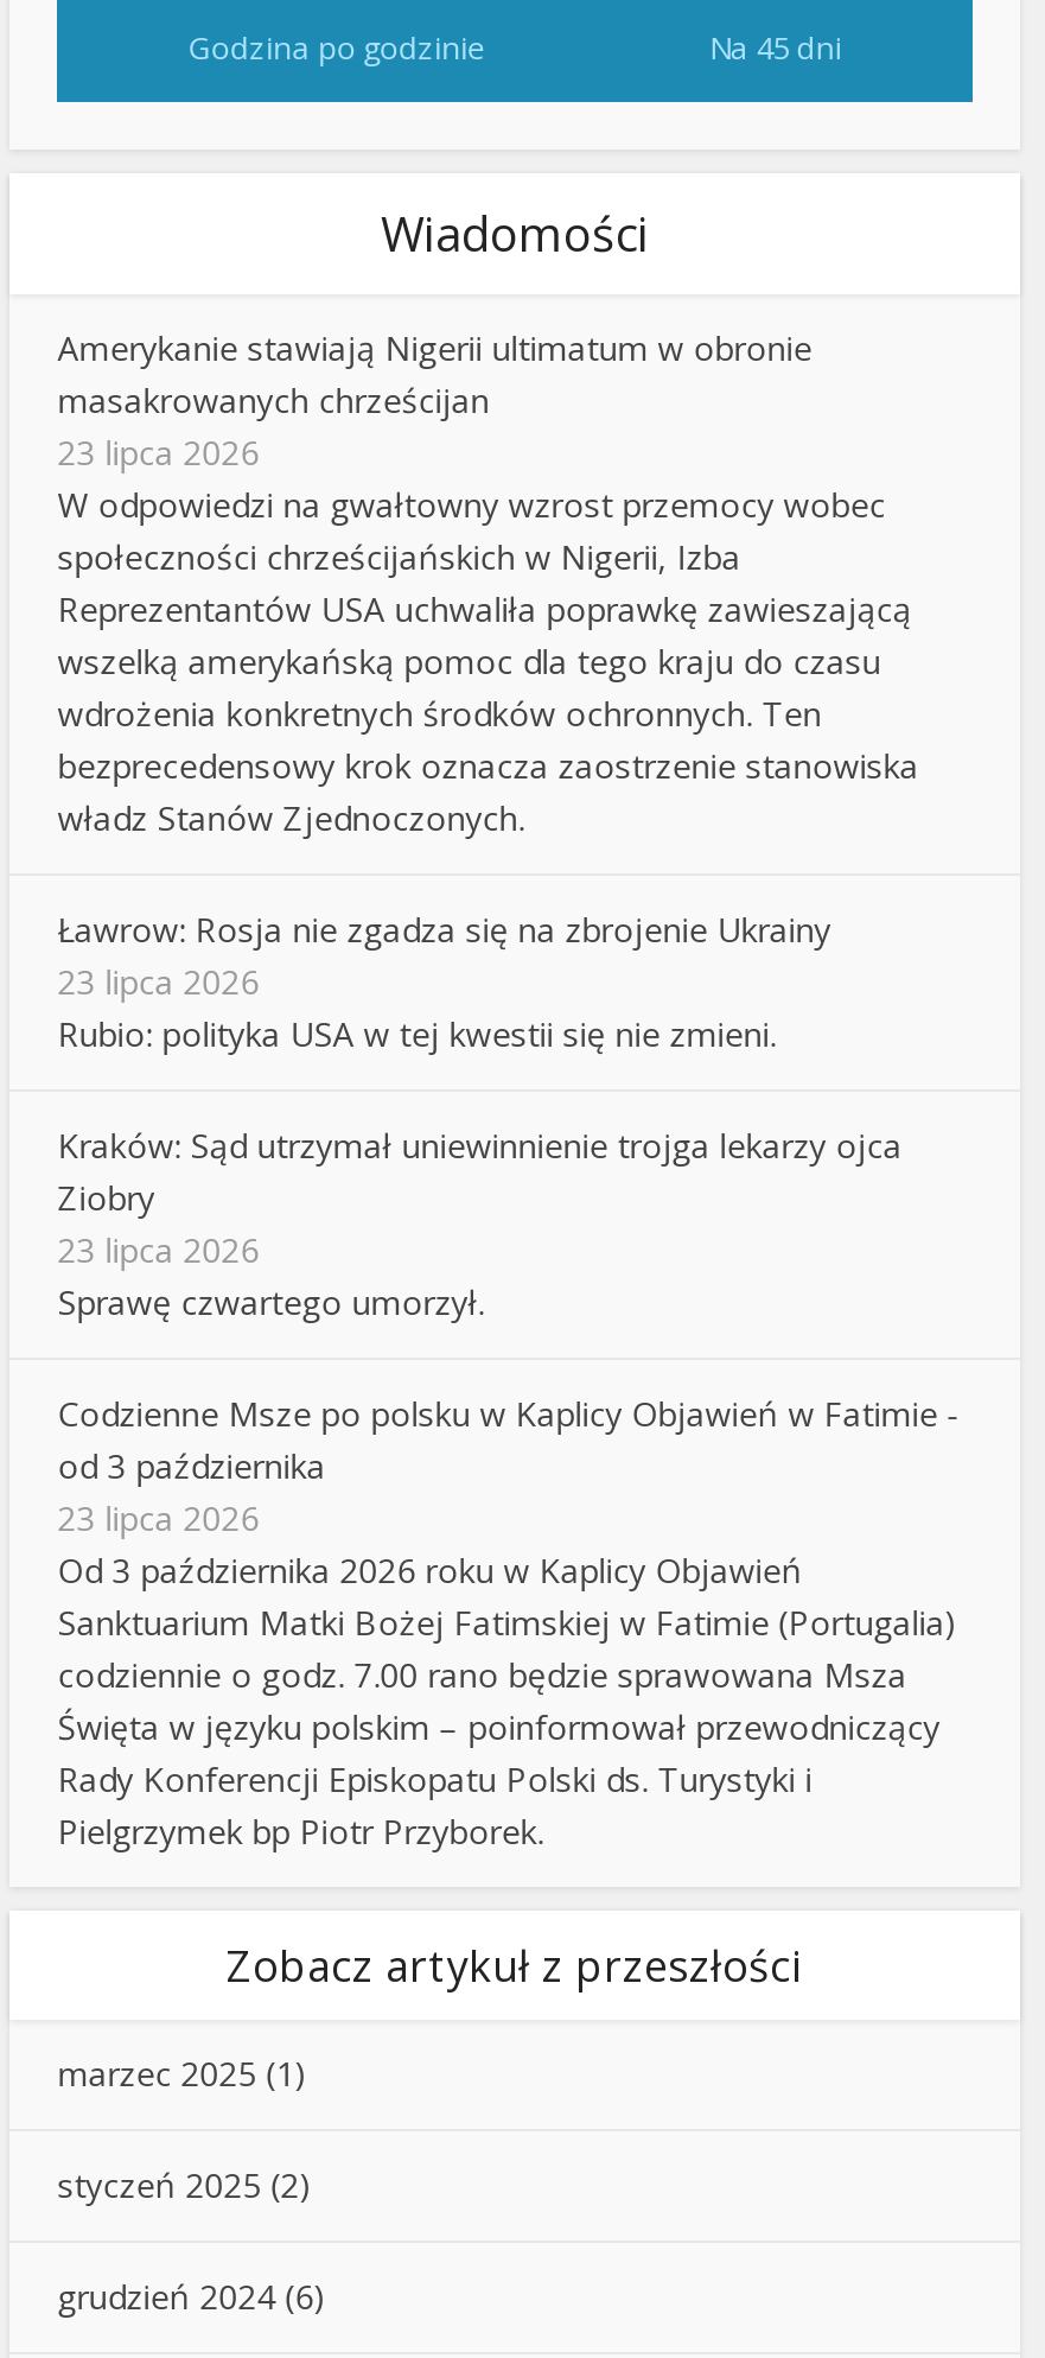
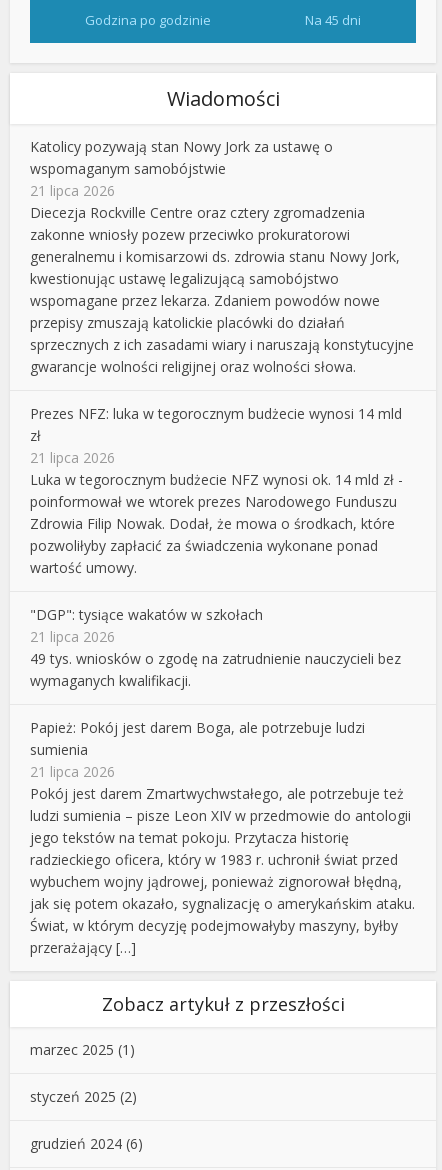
[57,326,919,841] Amerykanie stawiają Nigerii ultimatum w obronie | masakrowanych chrześcijan | 23 lipca 2026 | W odpowiedzi na gwałtowny wzrost przemocy wobec | społeczności chrześcijańskich w Nigerii, Izba | Reprezentantów USA uchwaliła poprawkę zawieszającą | wszelką amerykańską pomoc dla tego kraju do czasu | wdrożenia konkretnych środków ochronnych. Ten | bezprecedensowy krok oznacza zaostrzenie stanowiska | władz Stanów Zjednoczonych. -> [30,137,414,376] Katolicy pozywają stan Nowy Jork za ustawę o | wspomaganym samobójstwie | 21 lipca 2026 | Diecezja Rockville Centre oraz cztery zgromadzenia | zakonne wniosły pozew przeciwko prokuratorowi | generalnemu i komisarzowi ds. zdrowia stanu Nowy Jork, | kwestionując ustawę legalizującą samobójstwo | wspomagane przez lekarza. Zdaniem powodów nowe | przepisy zmuszają katolickie placówki do działań | sprzecznych z ich zasadami wiary i naruszają konstytucyjne | gwarancje wolności religijnej oraz wolności słowa.
[57,907,831,1057] Ławrow: Rosja nie zgadza się na zbrojenie Ukrainy | 23 lipca 2026 | Rubio: polityka USA w tej kwestii się nie zmieni. -> [30,404,403,577] Prezes NFZ: luka w tegorocznym budżecie wynosi 14 mld | zł | 21 lipca 2026 | Luka w tegorocznym budżecie NFZ wynosi ok. 14 mld zł - | poinformował we wtorek prezes Narodowego Funduszu | Zdrowia Filip Nowak. Dodał, że mowa o środkach, które | pozwoliłyby zapłacić za świadczenia wykonane ponad | wartość umowy.
[57,1123,902,1325] Kraków: Sąd utrzymał uniewinnienie trojga lekarzy ojca | Ziobry | 23 lipca 2026 | Sprawę czwartego umorzył. -> [30,605,401,690] "DGP": tysiące wakatów w szkołach | 21 lipca 2026 | 49 tys. wniosków o zgodę na zatrudnienie nauczycieli bez | wymaganych kwalifikacji.
[57,1392,959,1854] Codzienne Msze po polsku w Kaplicy Objawień w Fatimie - | od 3 października | 23 lipca 2026 | Od 3 października 2026 roku w Kaplicy Objawień | Sanktuarium Matki Bożej Fatimskiej w Fatimie (Portugalia) | codziennie o godz. 7.00 rano będzie sprawowana Msza | Święta w języku polskim – poinformował przewodniczący | Rady Konferencji Episkopatu Polski ds. Turystyki i | Pielgrzymek bp Piotr Przyborek. -> [30,718,415,957] Papież: Pokój jest darem Boga, ale potrzebuje ludzi | sumienia | 21 lipca 2026 | Pokój jest darem Zmartwychwstałego, ale potrzebuje też | ludzi sumienia – pisze Leon XIV w przedmowie do antologii | jego tekstów na temat pokoju. Przytacza historię | radzieckiego oficera, który w 1983 r. uchronił świat przed | wybuchem wojny jądrowej, ponieważ zignorował błędną, | jak się potem okazało, sygnalizację o amerykańskim ataku. | Świat, w którym decyzję podejmowałyby maszyny, byłby | przerażający […]

